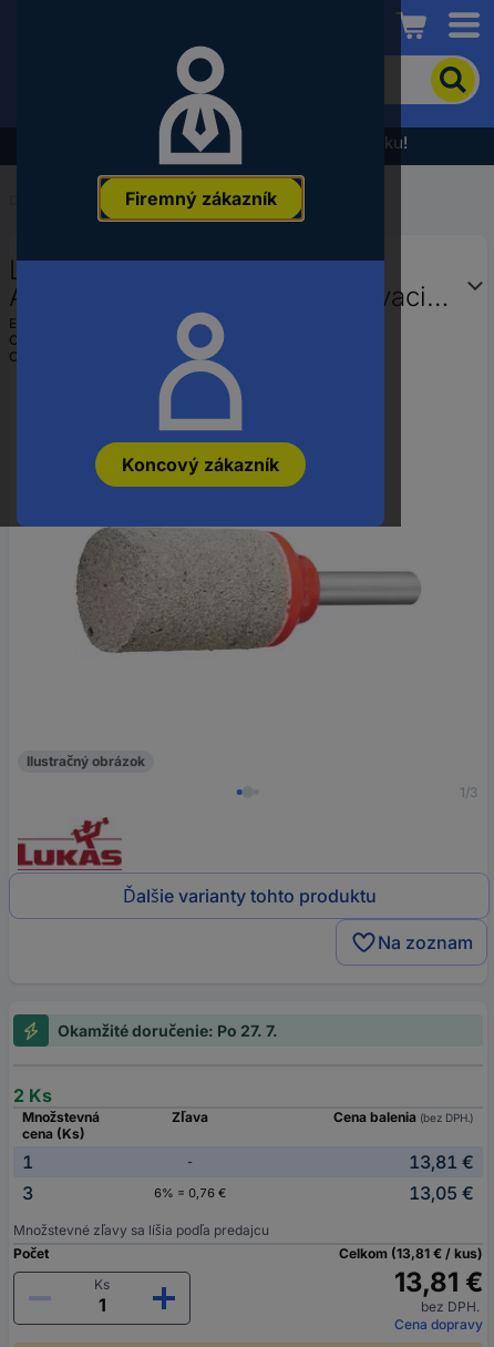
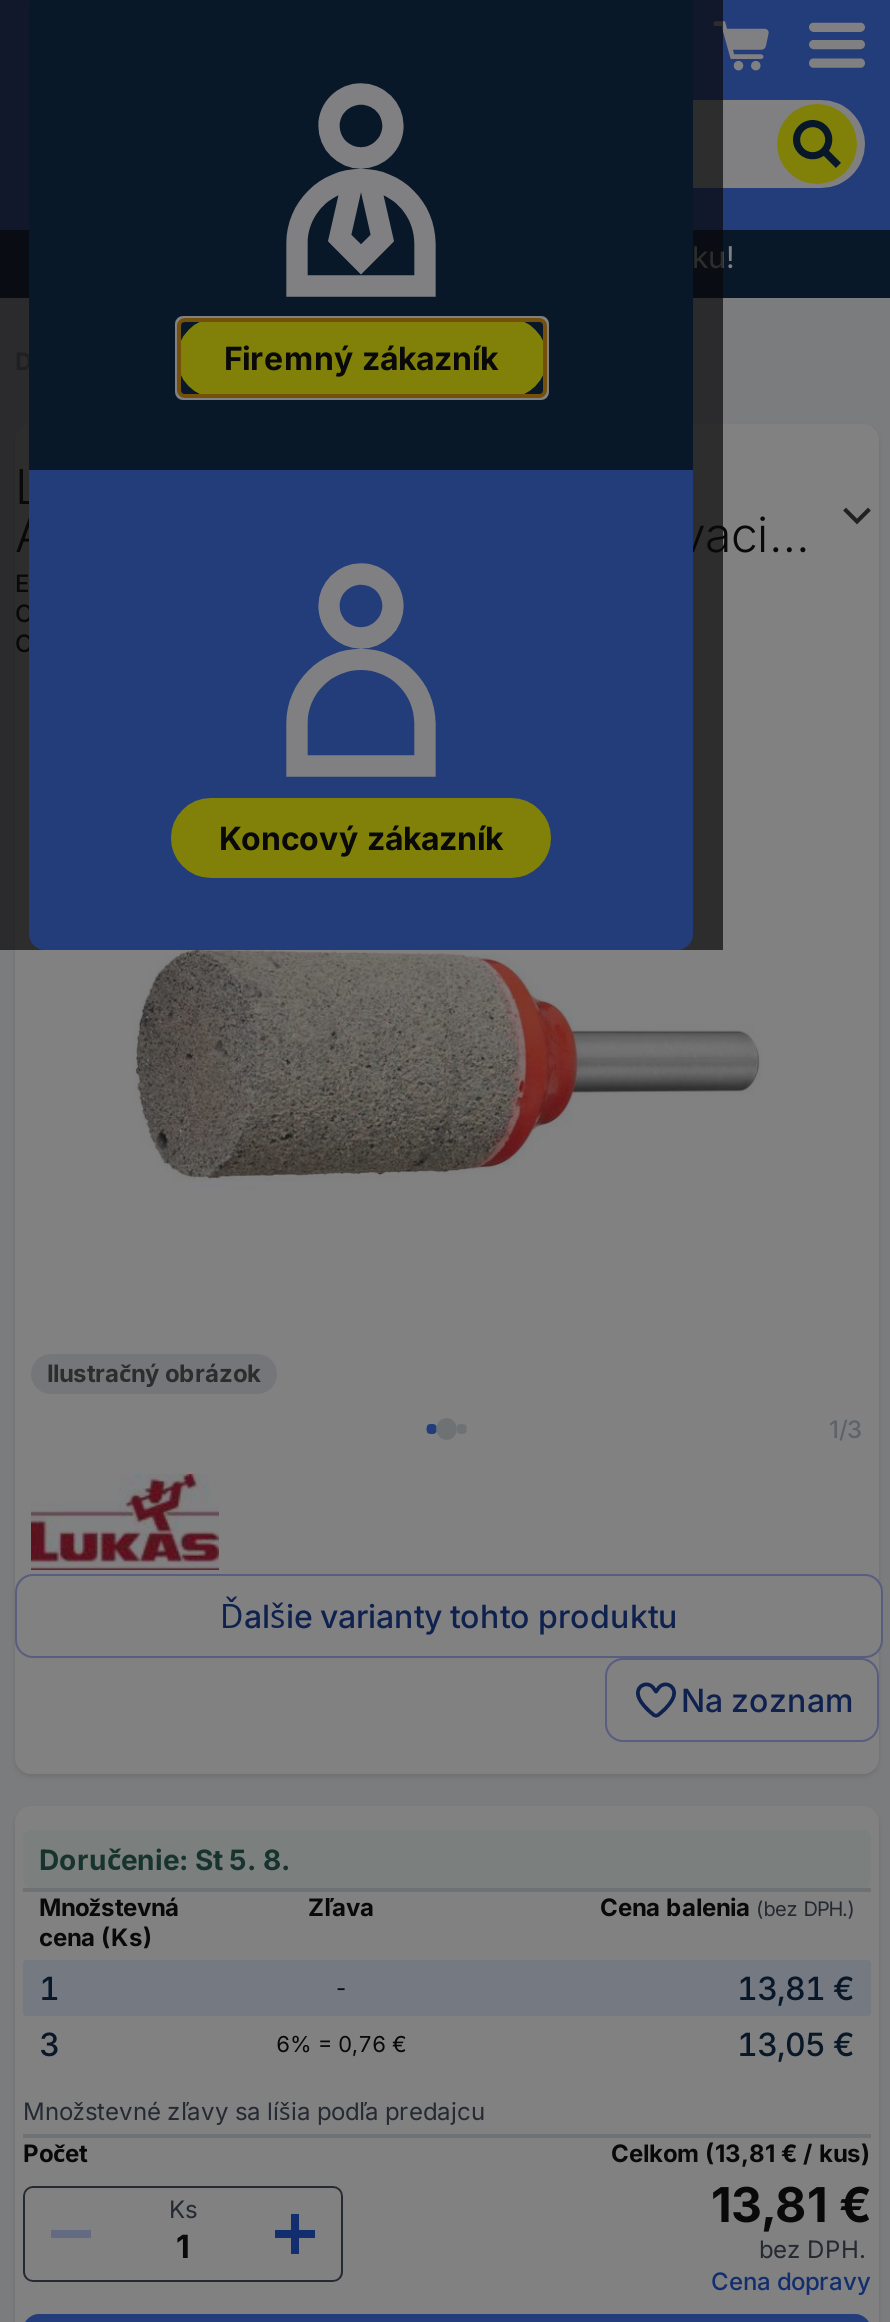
[13,1022,278,1107] Okamžité doručenie: Po 27. 7. | 2 Ks -> [39,1843,291,1877] Doručenie: St 5. 8.

